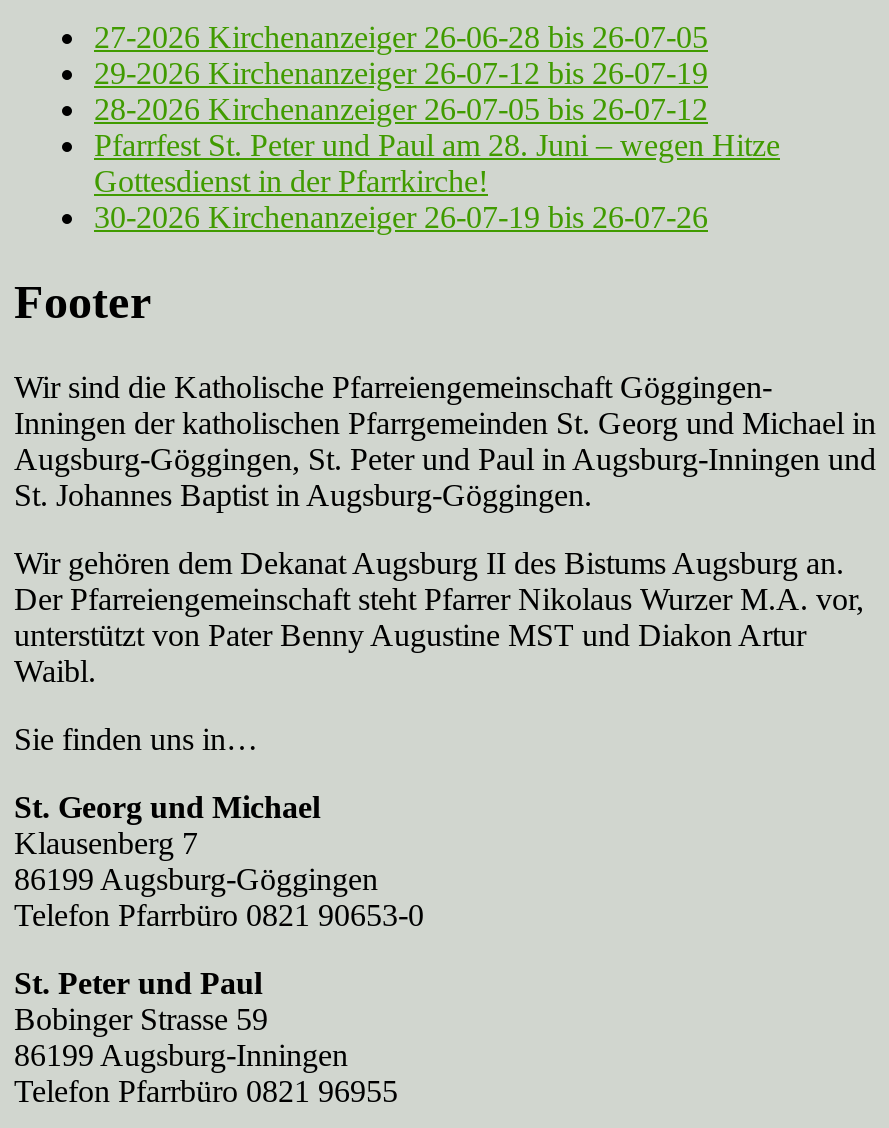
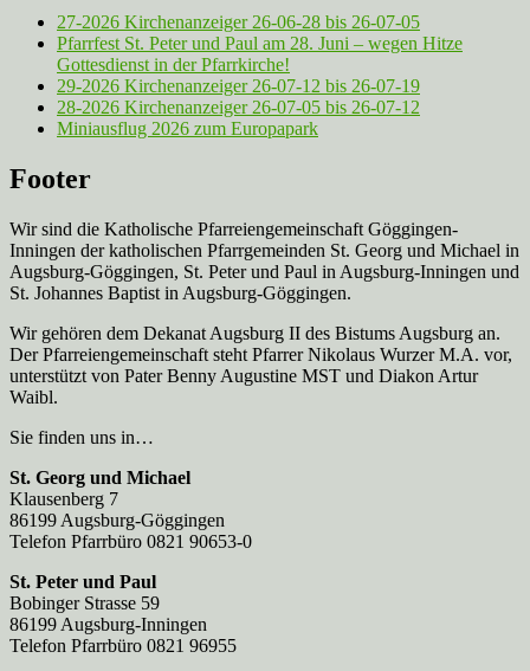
moved [94,56,708,126] -> [57,76,420,117]: 29-2026 Kirchenanzeiger 26-07-12 bis 26-07-19 | 28-2026 Kirchenanzeiger 26-07-05 bis 26-07-12
moved [94,128,780,198] -> [57,33,463,75]: Pfarrfest St. Peter und Paul am 28. Juni – wegen Hitze | Gottesdienst in der Pfarrkirche!
[94,200,708,234] 30-2026 Kirchenanzeiger 26-07-19 bis 26-07-26 -> [57,119,318,139] Miniausflug 2026 zum Europapark

